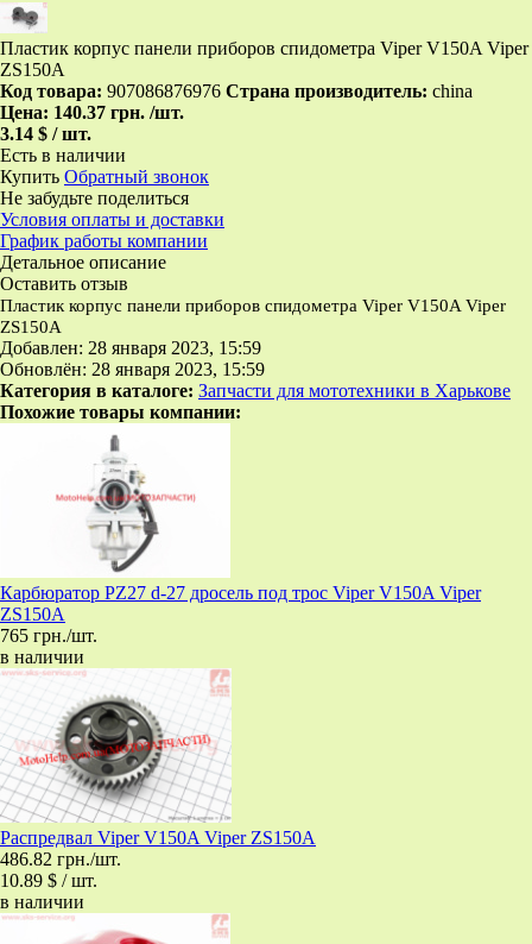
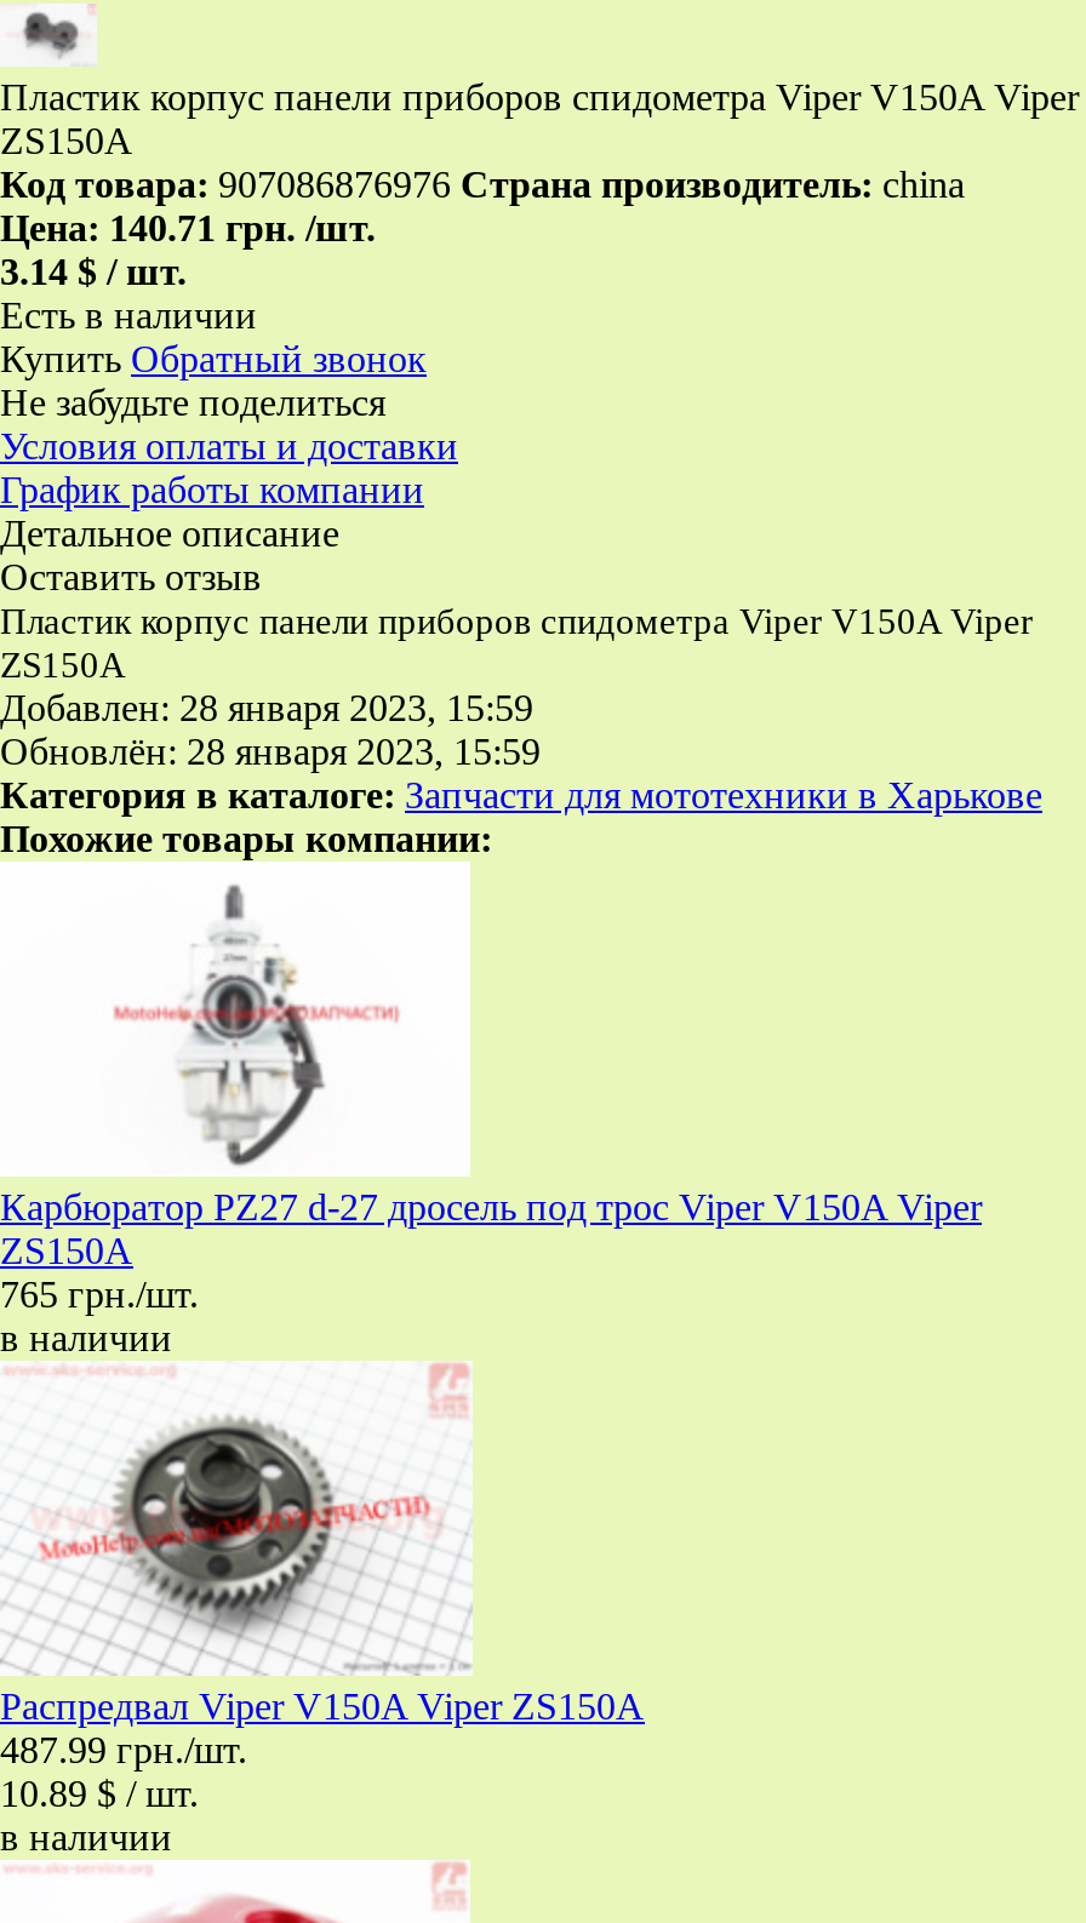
[0,103,184,123] Цена: 140.37 грн. /шт. -> [0,208,376,249] Цена: 140.71 грн. /шт.
[0,849,121,869] 486.82 грн./шт. -> [0,1730,247,1771] 487.99 грн./шт.

